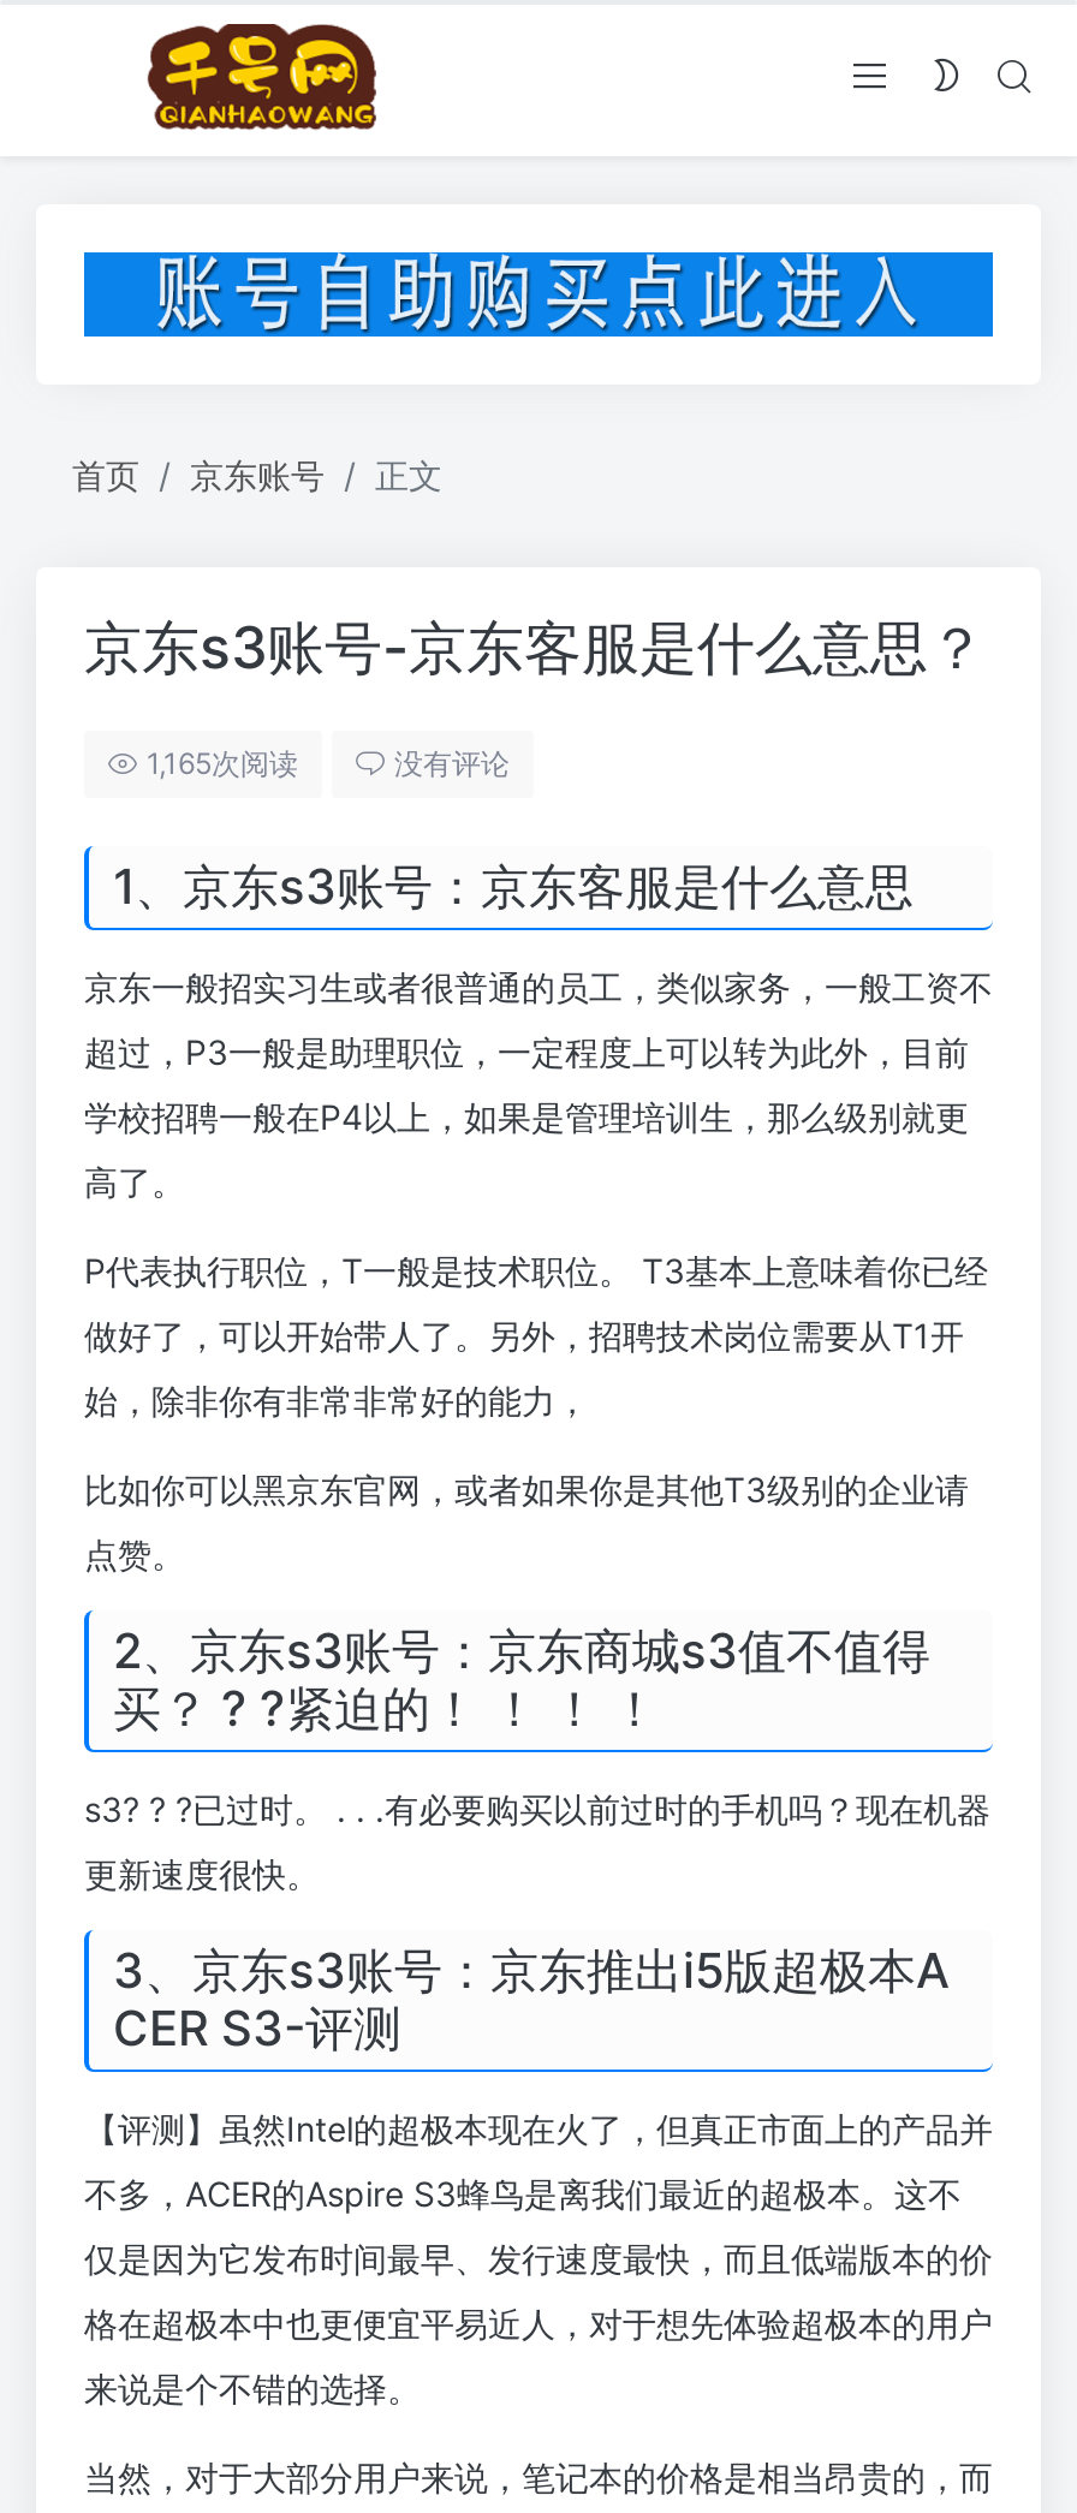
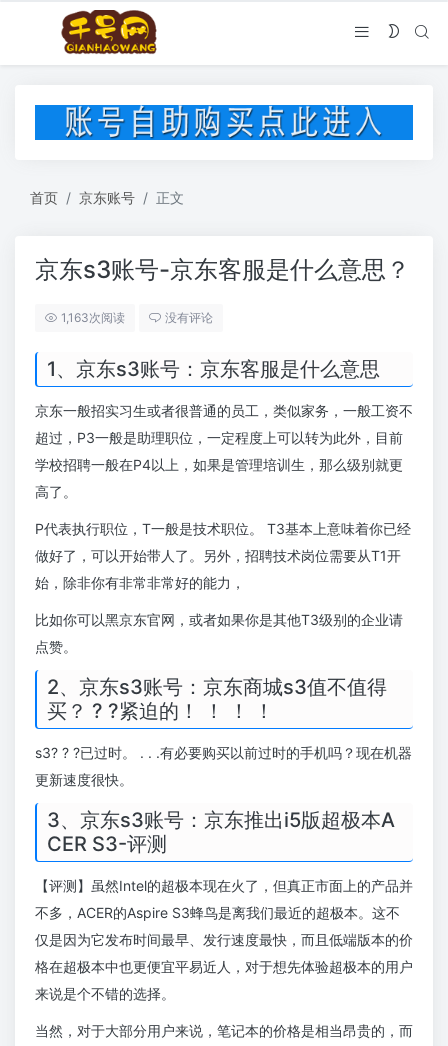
[147,746,298,782] 1,165次阅读 -> [61,310,125,325] 1,163次阅读

